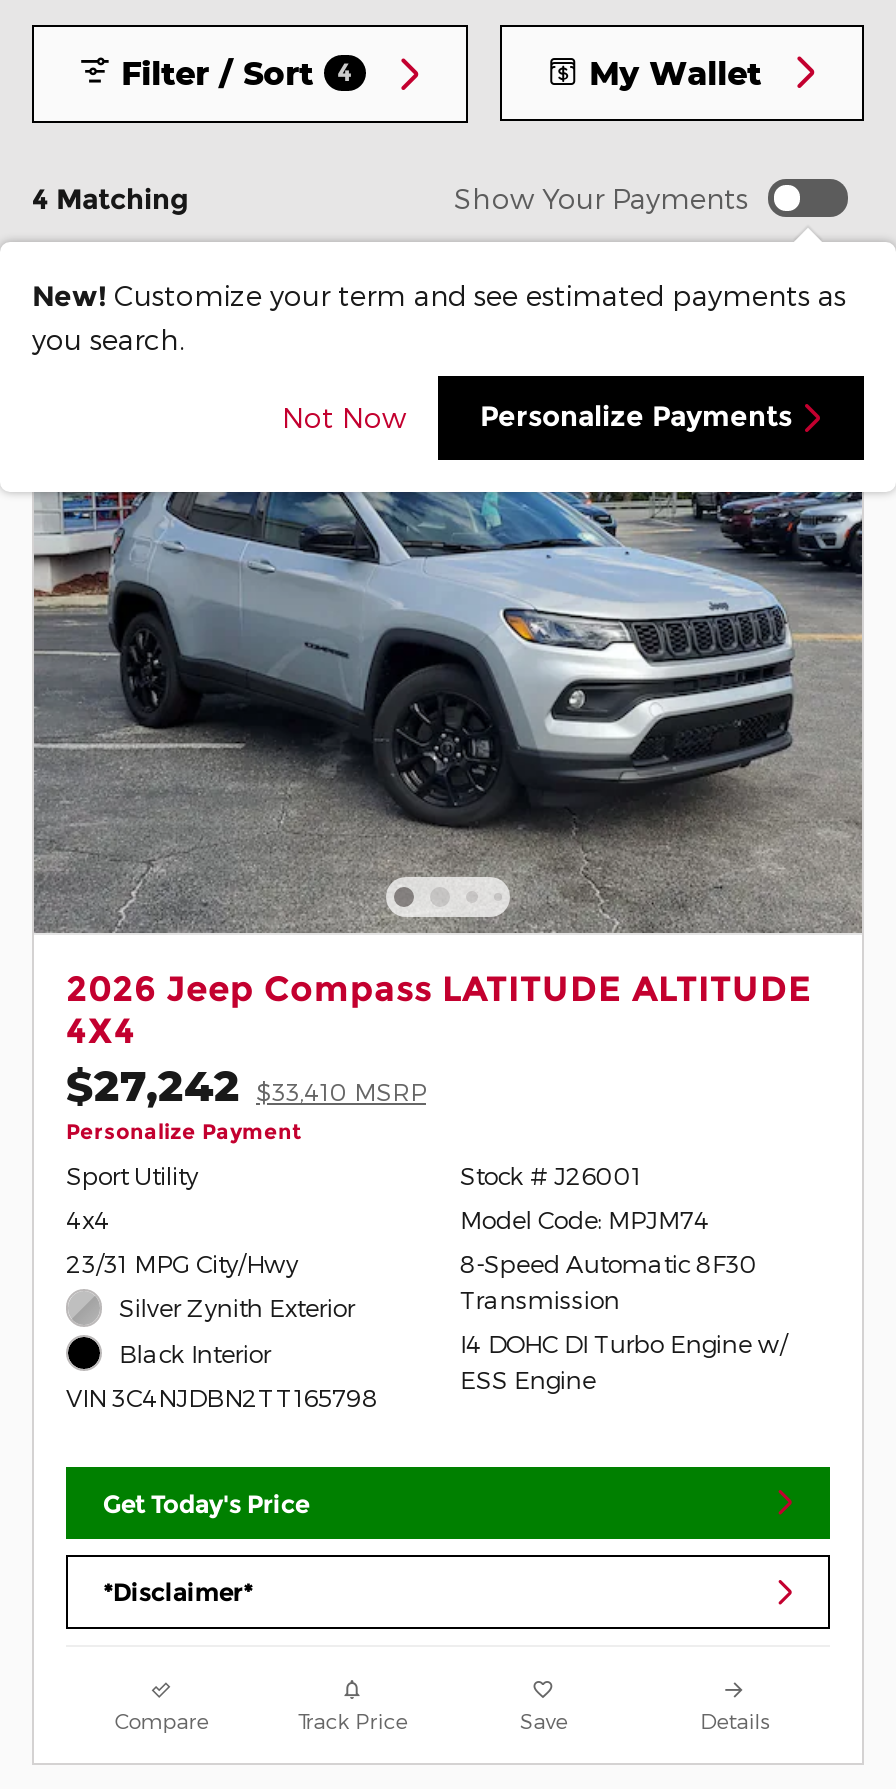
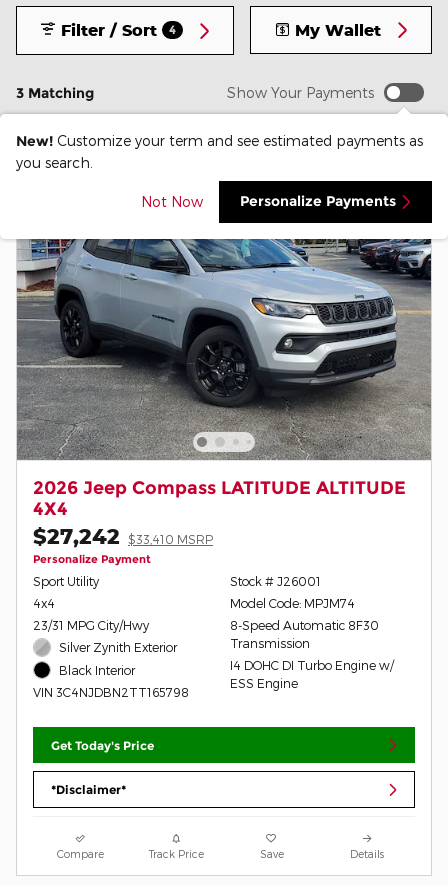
[32,182,188,218] 4 Matching -> [16,84,94,102] 3 Matching

